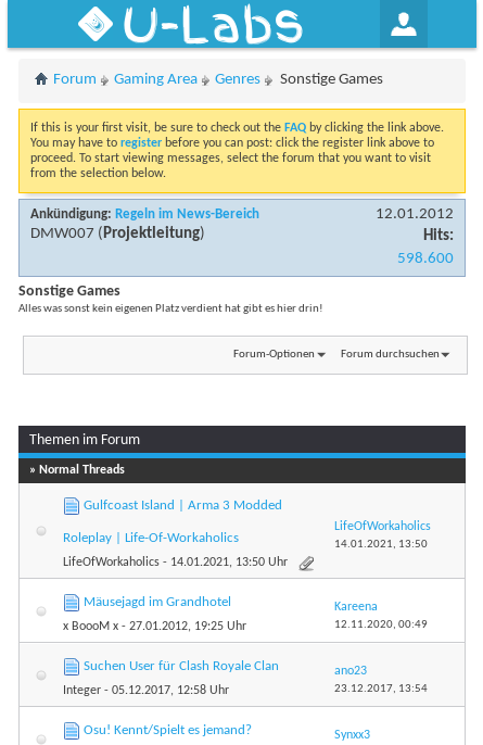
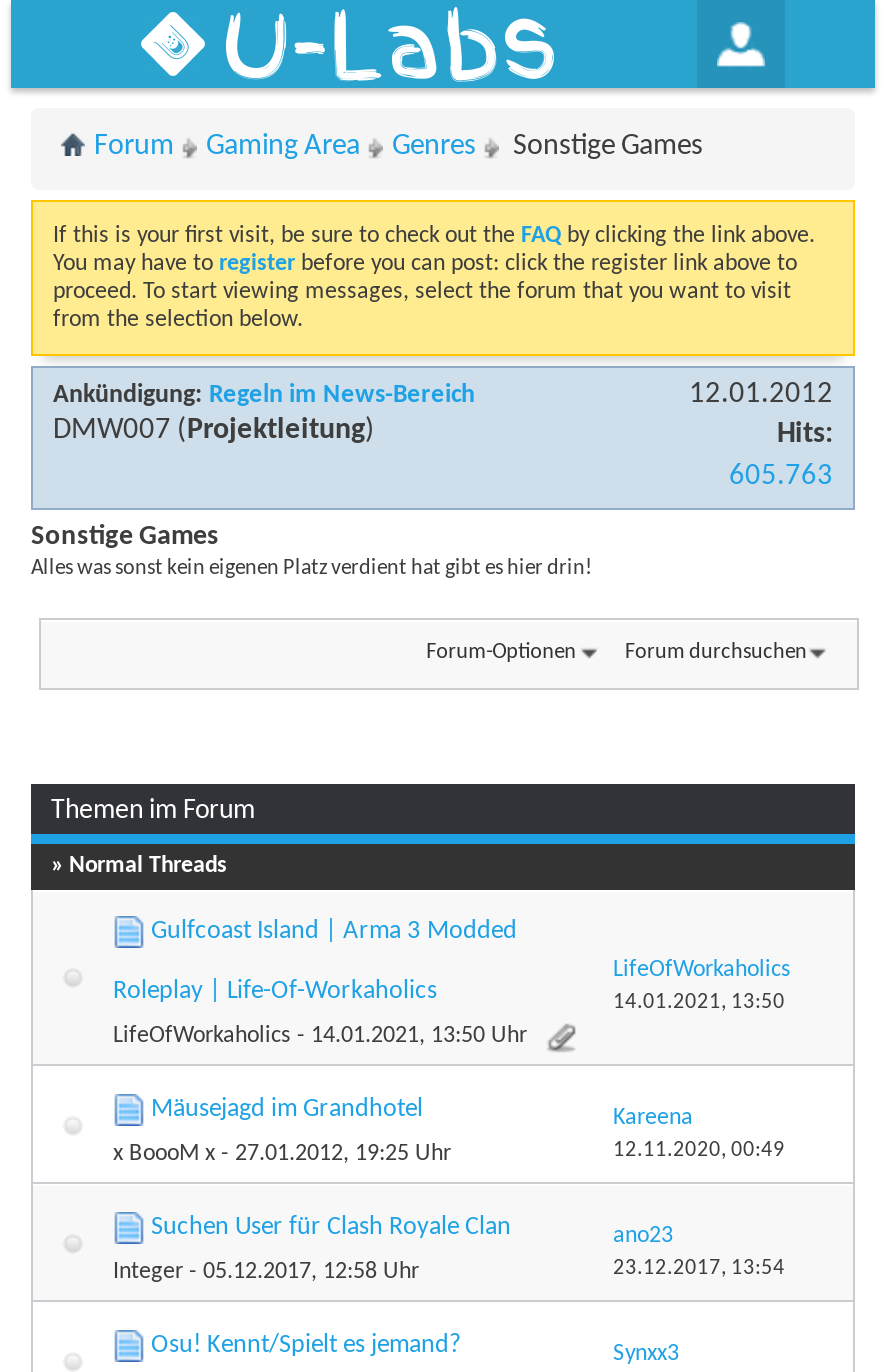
[397,251,454,267] 598.600 -> [729,462,833,492] 605.763

